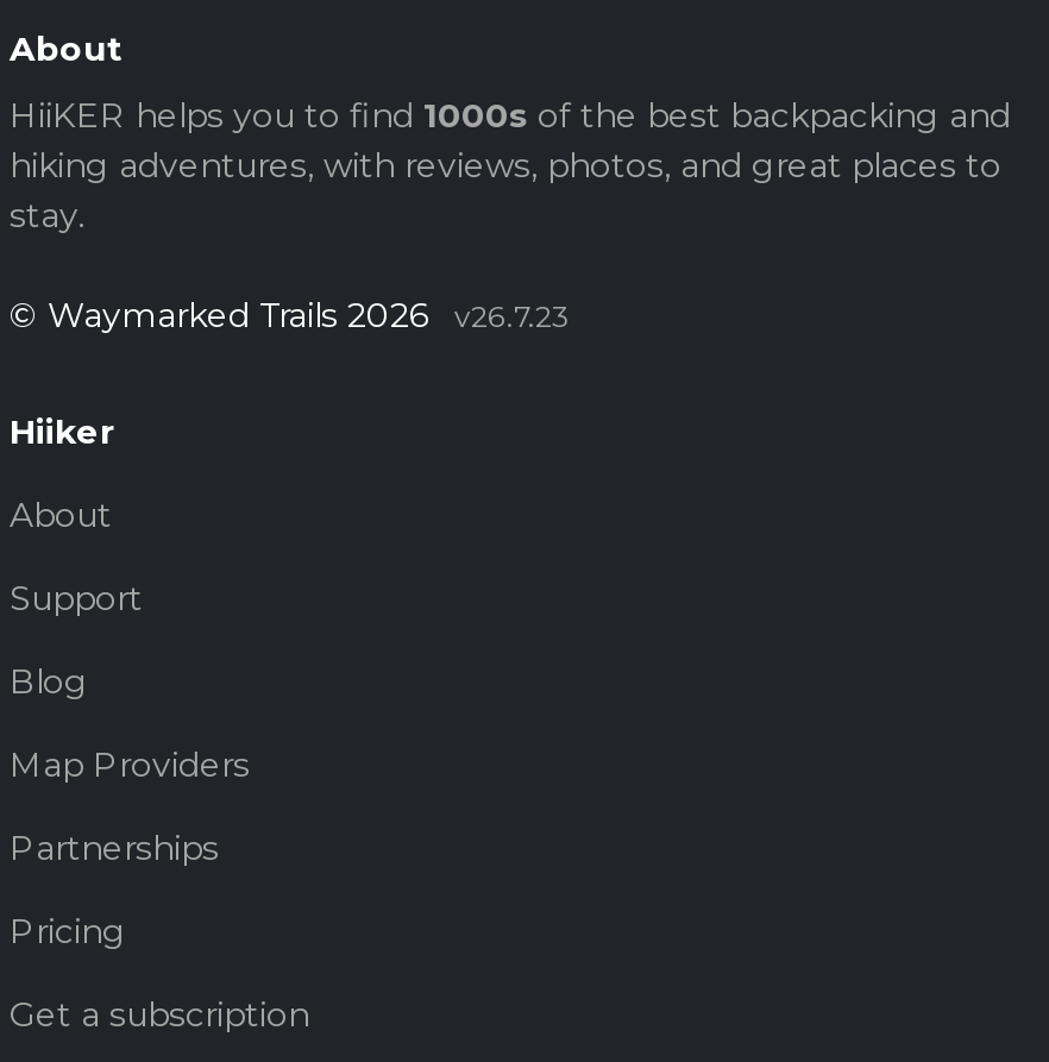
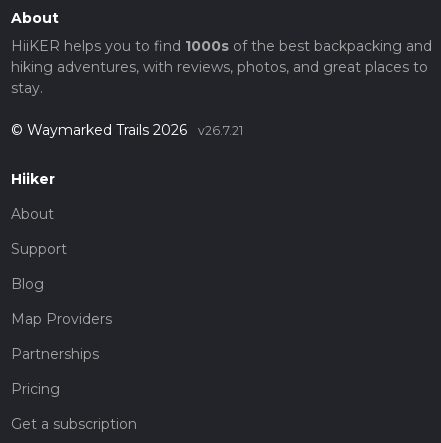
[10,295,569,338] © Waymarked Trails 2026 v26.7.23 -> [10,121,242,139] © Waymarked Trails 2026 v26.7.21

